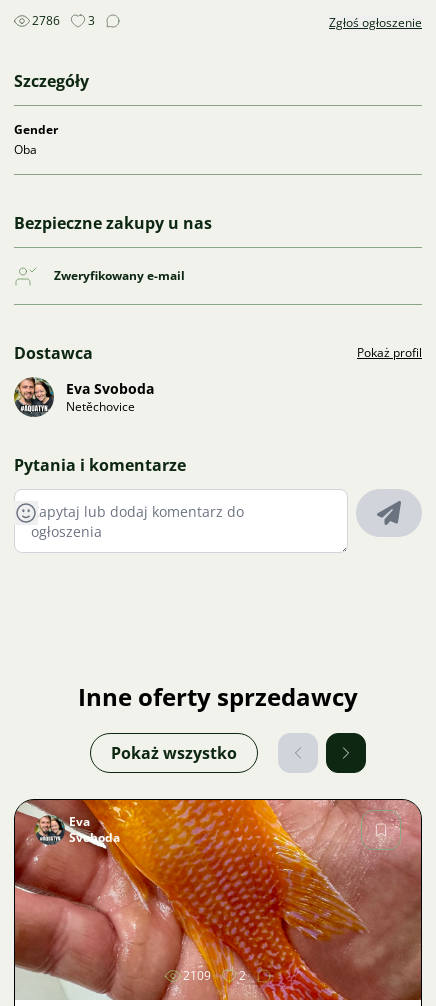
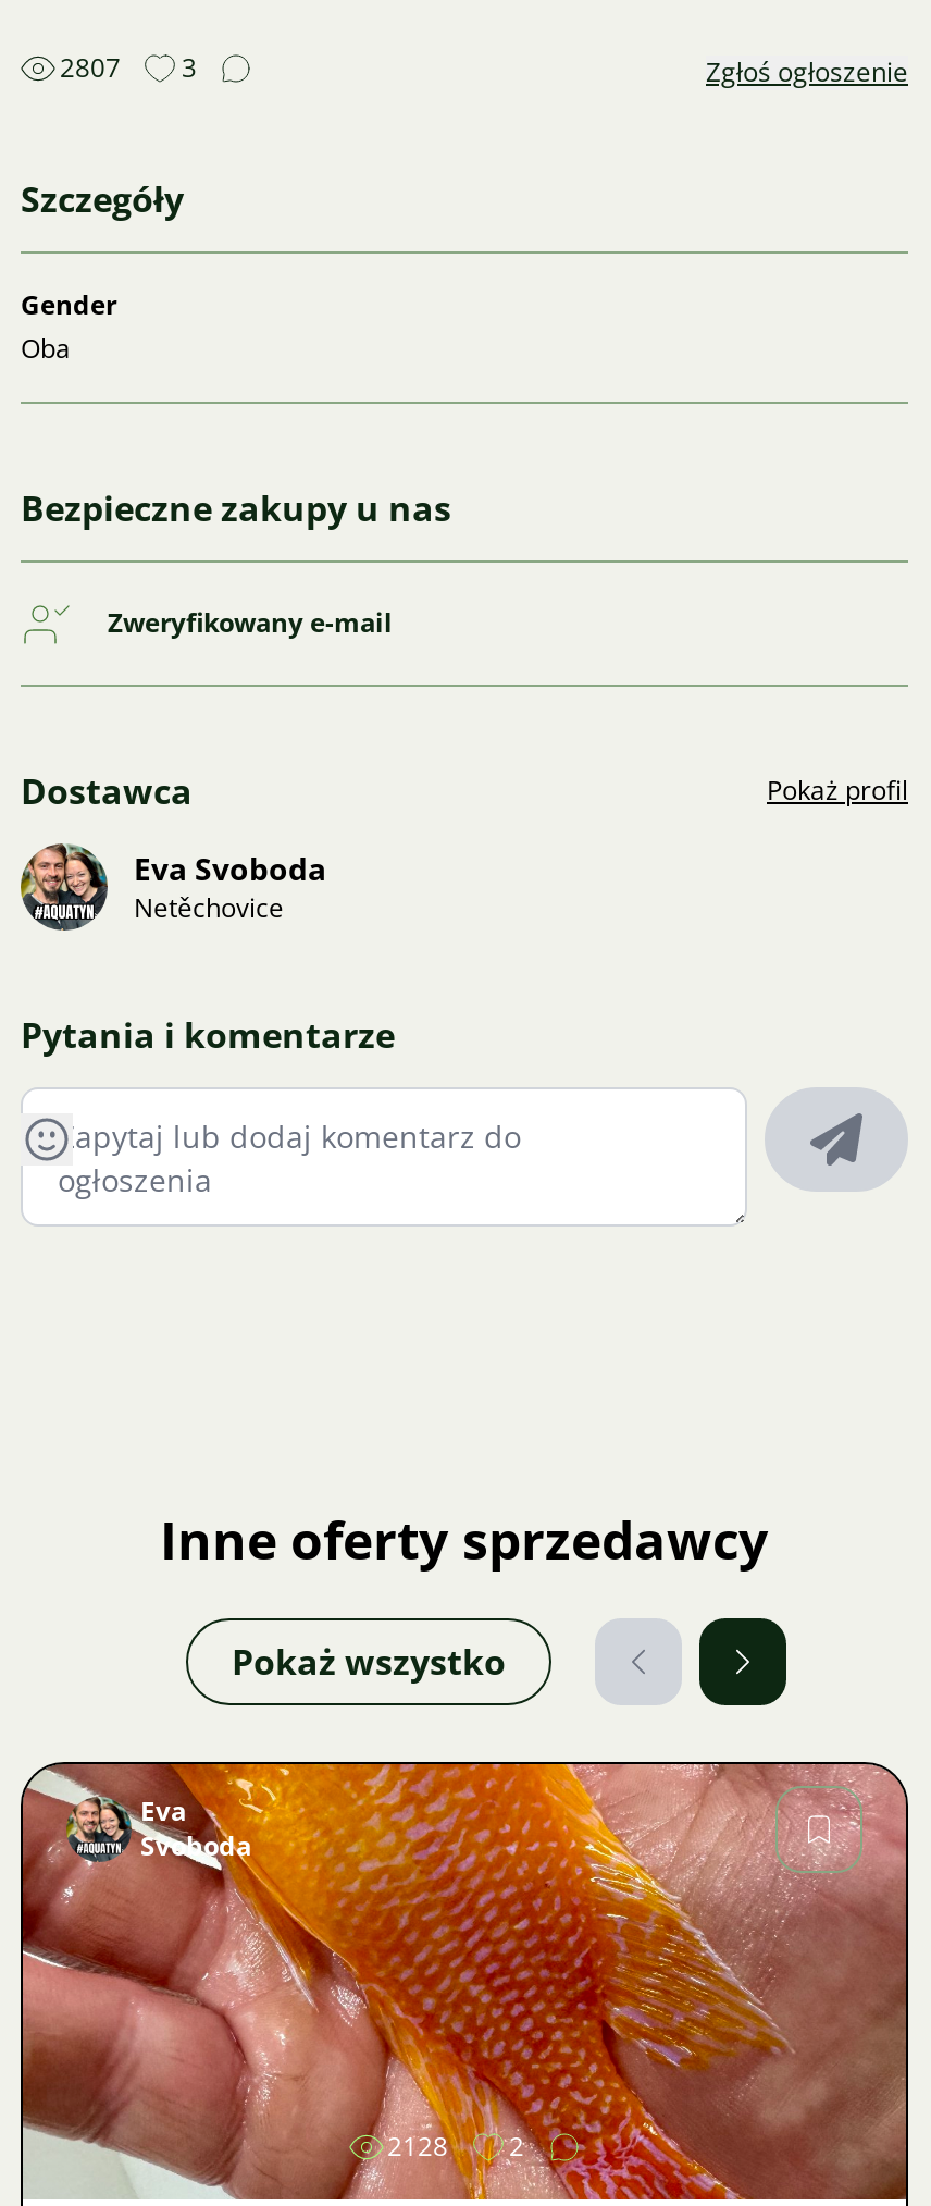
[32,12,95,29] 2786 3 -> [60,49,197,86] 2807 3
[182,967,245,984] 2109 2 -> [387,2128,524,2165] 2128 2

